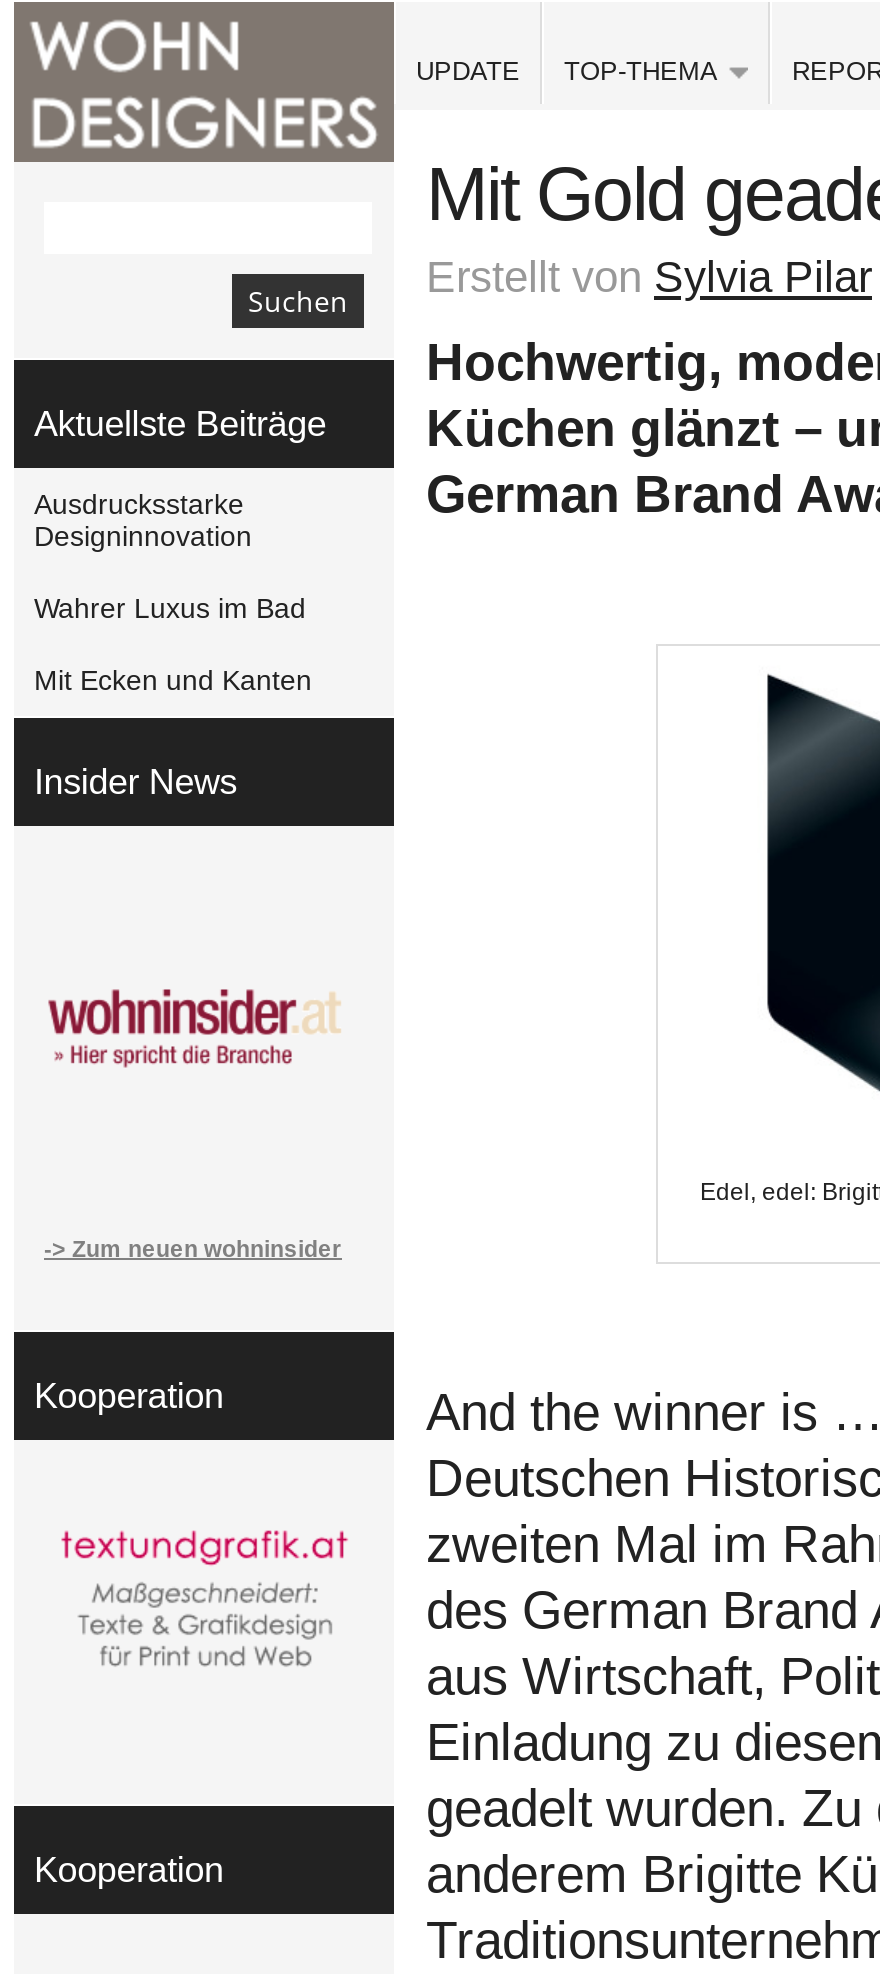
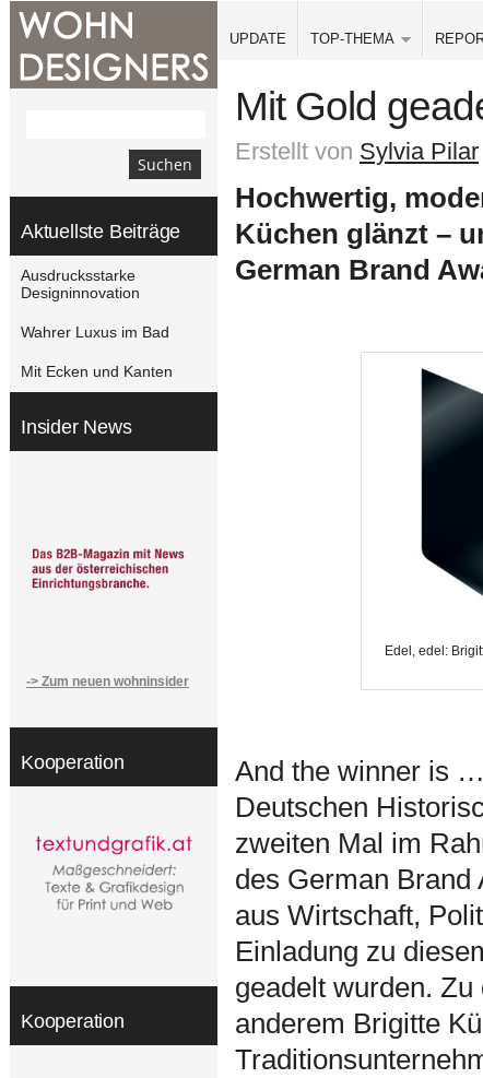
[46,988,340,1080] [image] -> [30,541,186,592] [image]

